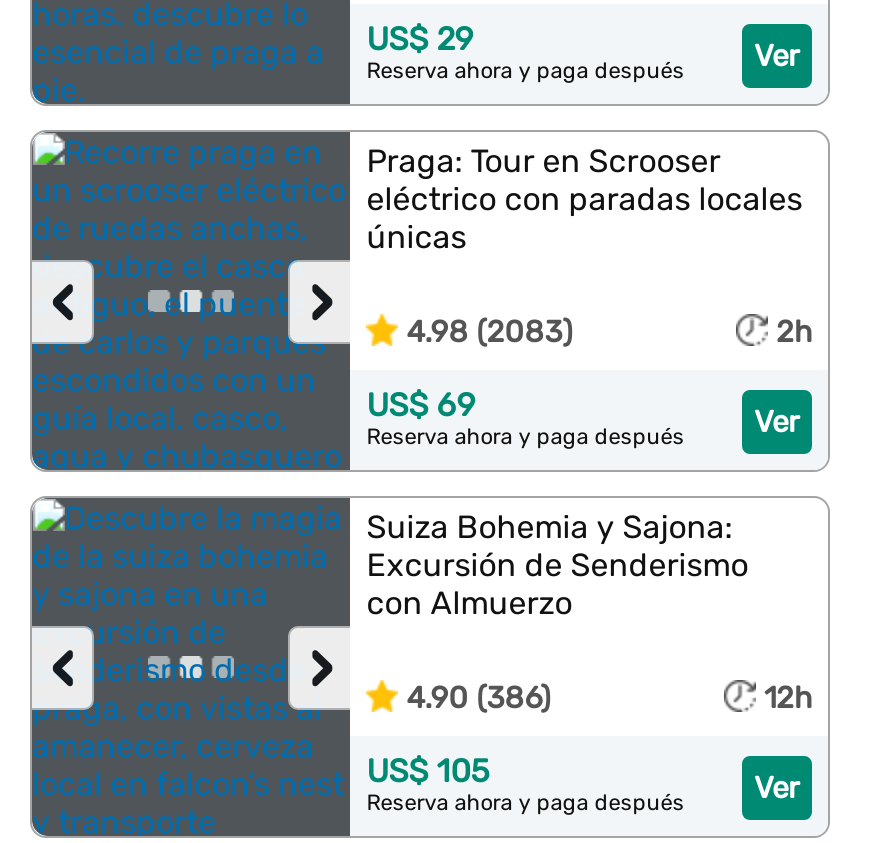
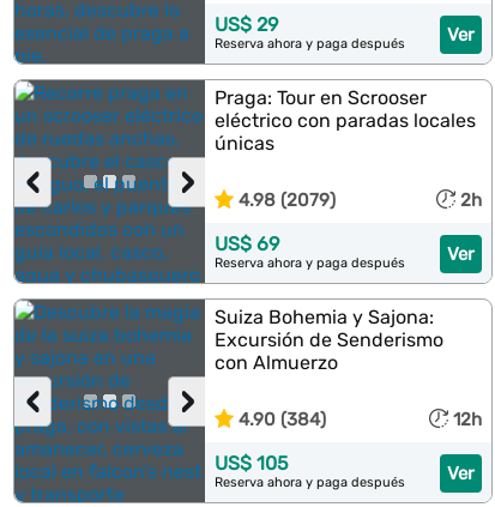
[406,314,572,350] 4.98 (2083) -> [239,189,336,211] 4.98 (2079)
[406,680,550,716] 4.90 (386) -> [239,409,326,430] 4.90 (384)

